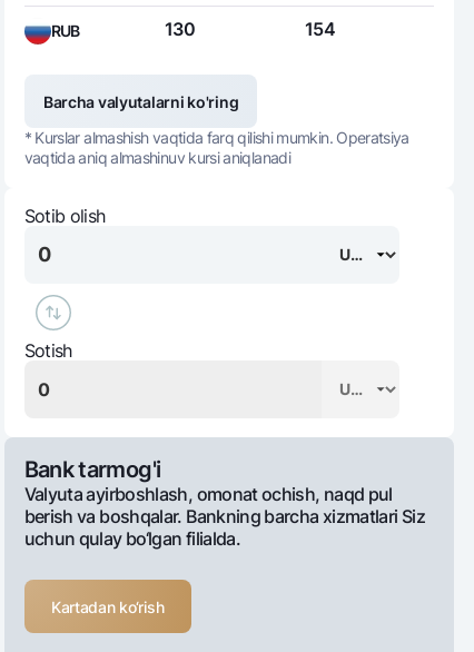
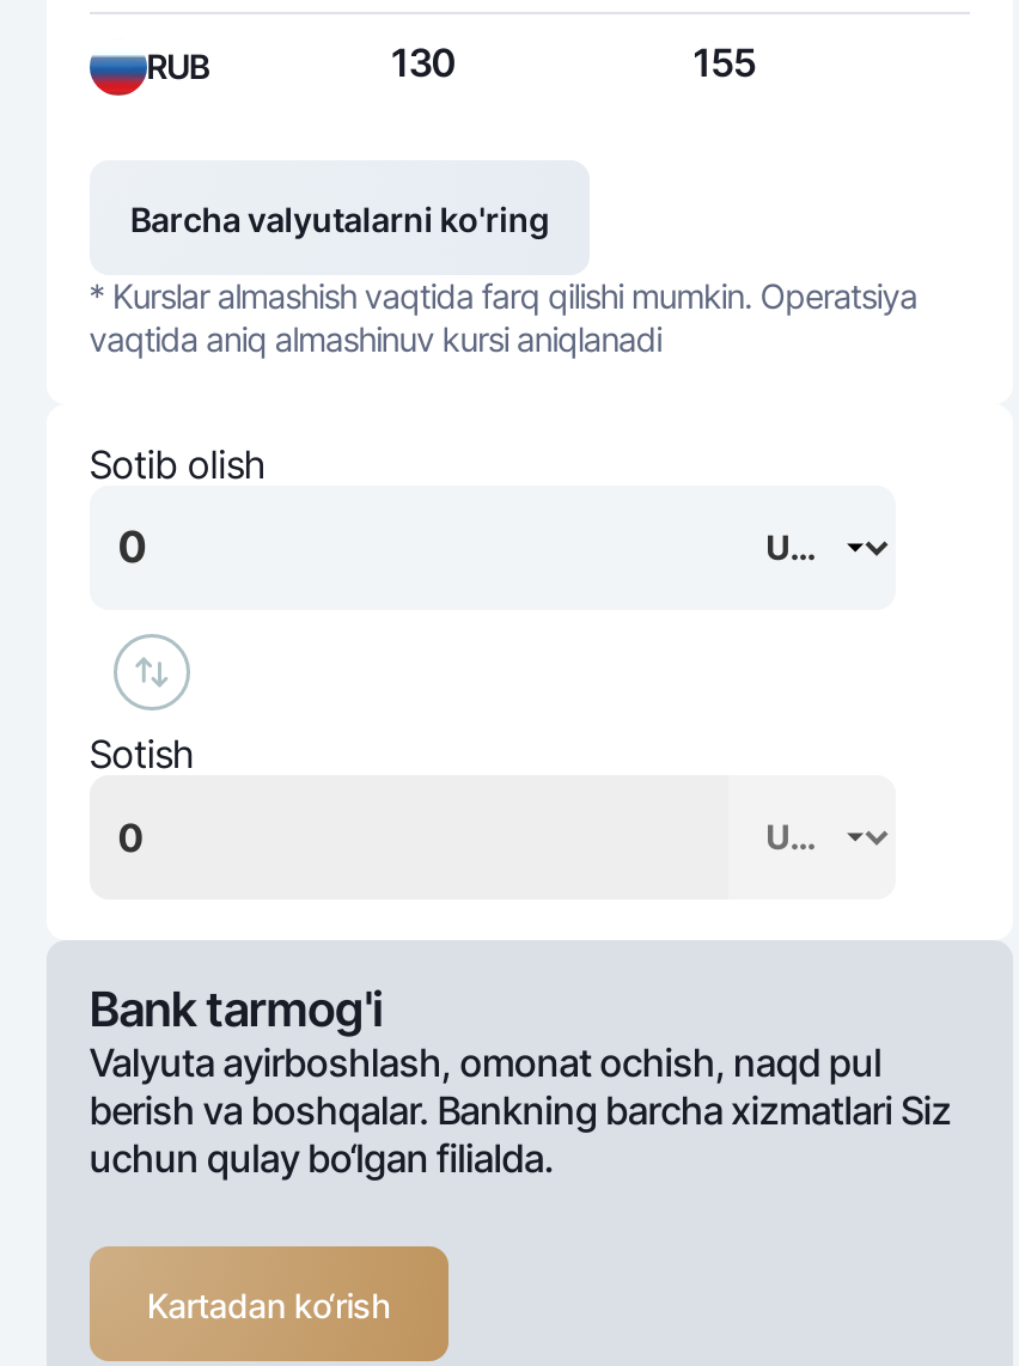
[305,18,335,40] 154 -> [693,39,755,86] 155

